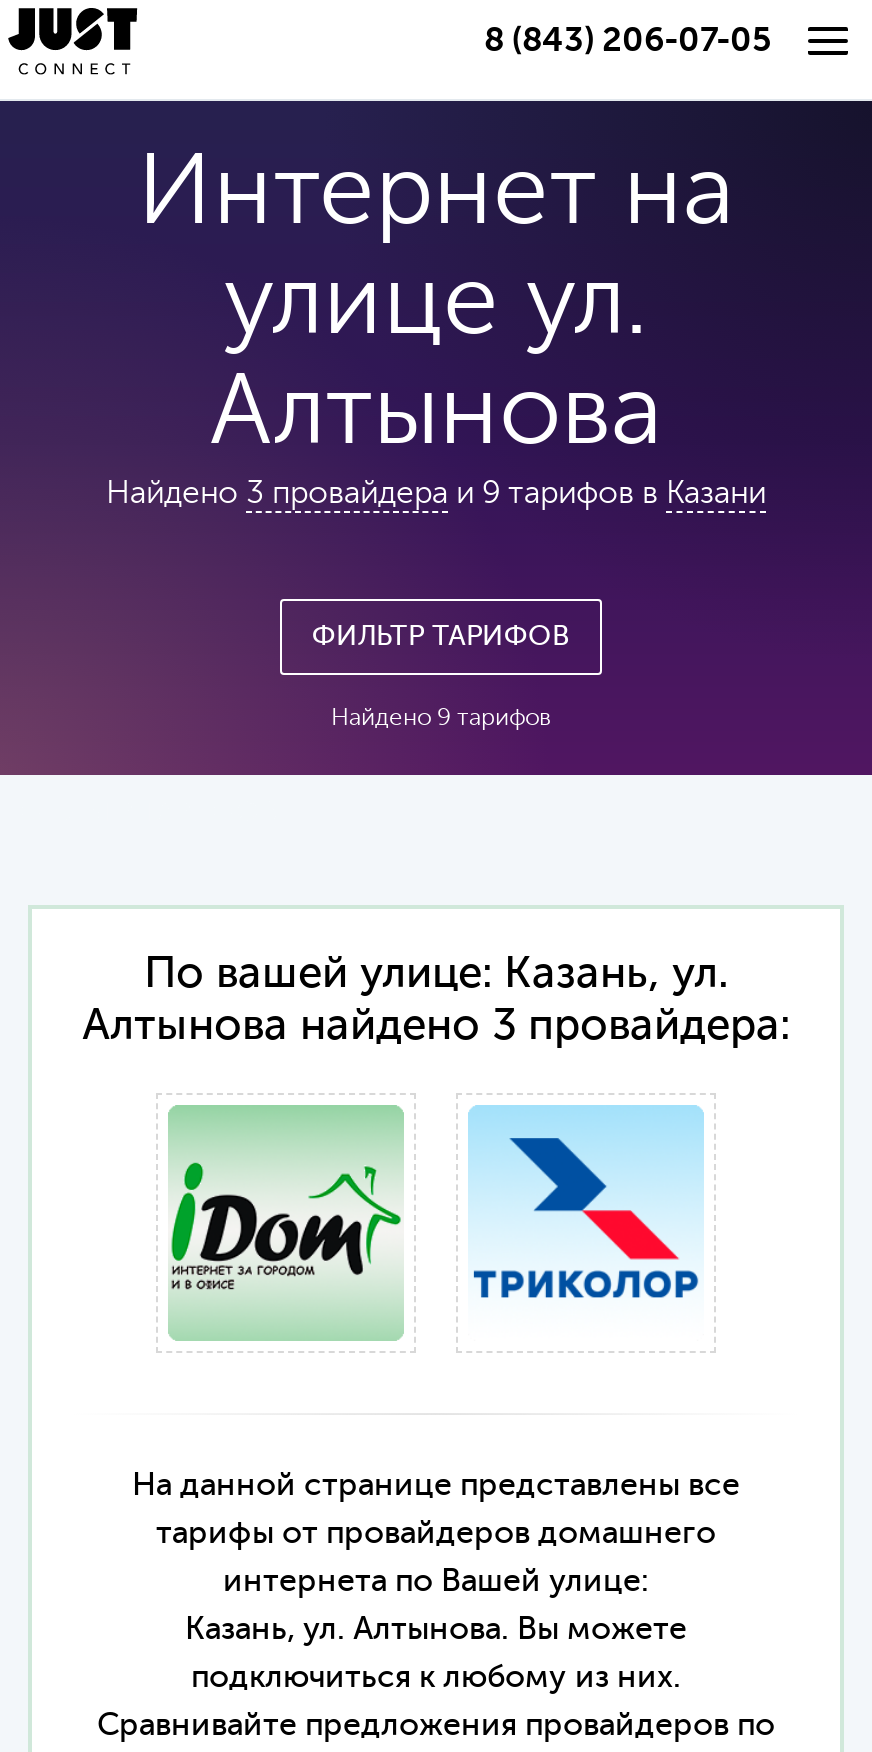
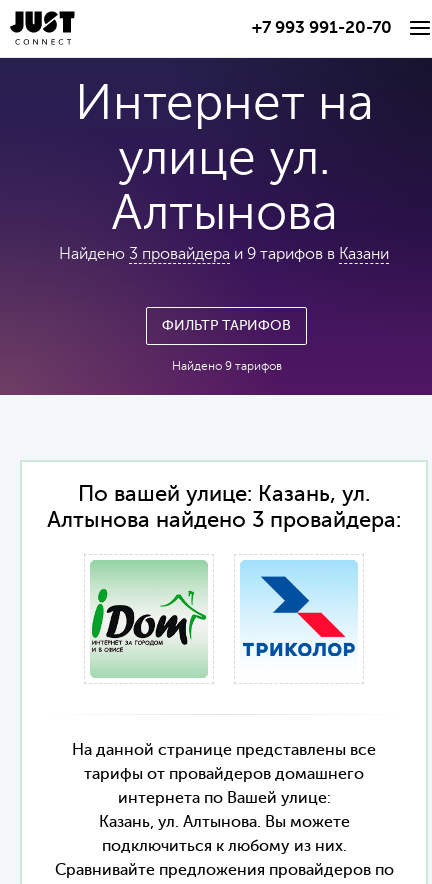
[484,24,772,58] 8 (843) 206-07-05 -> [252,19,392,36] +7 993 991-20-70

